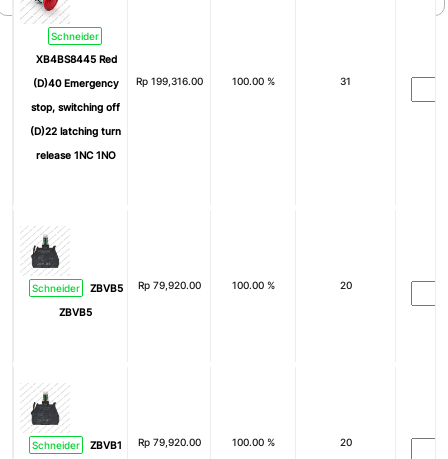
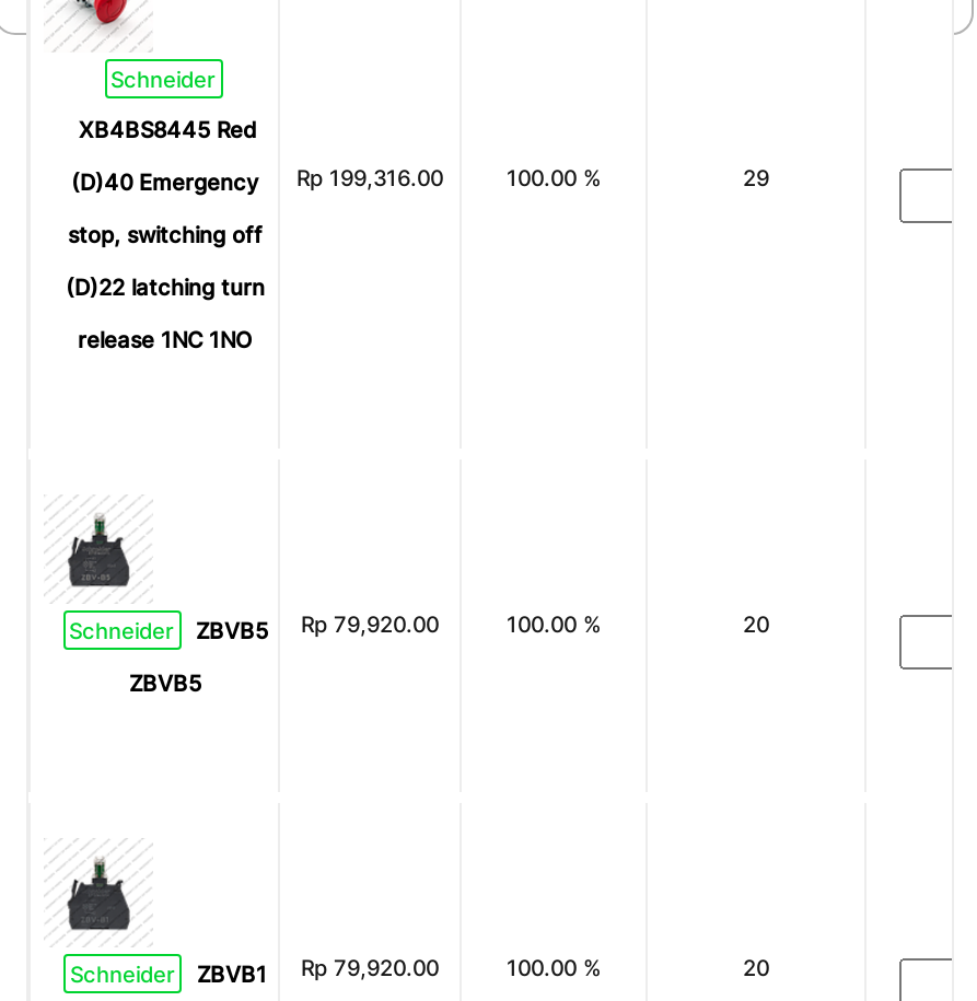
[340,75,351,87] 31 -> [743,164,769,190] 29

